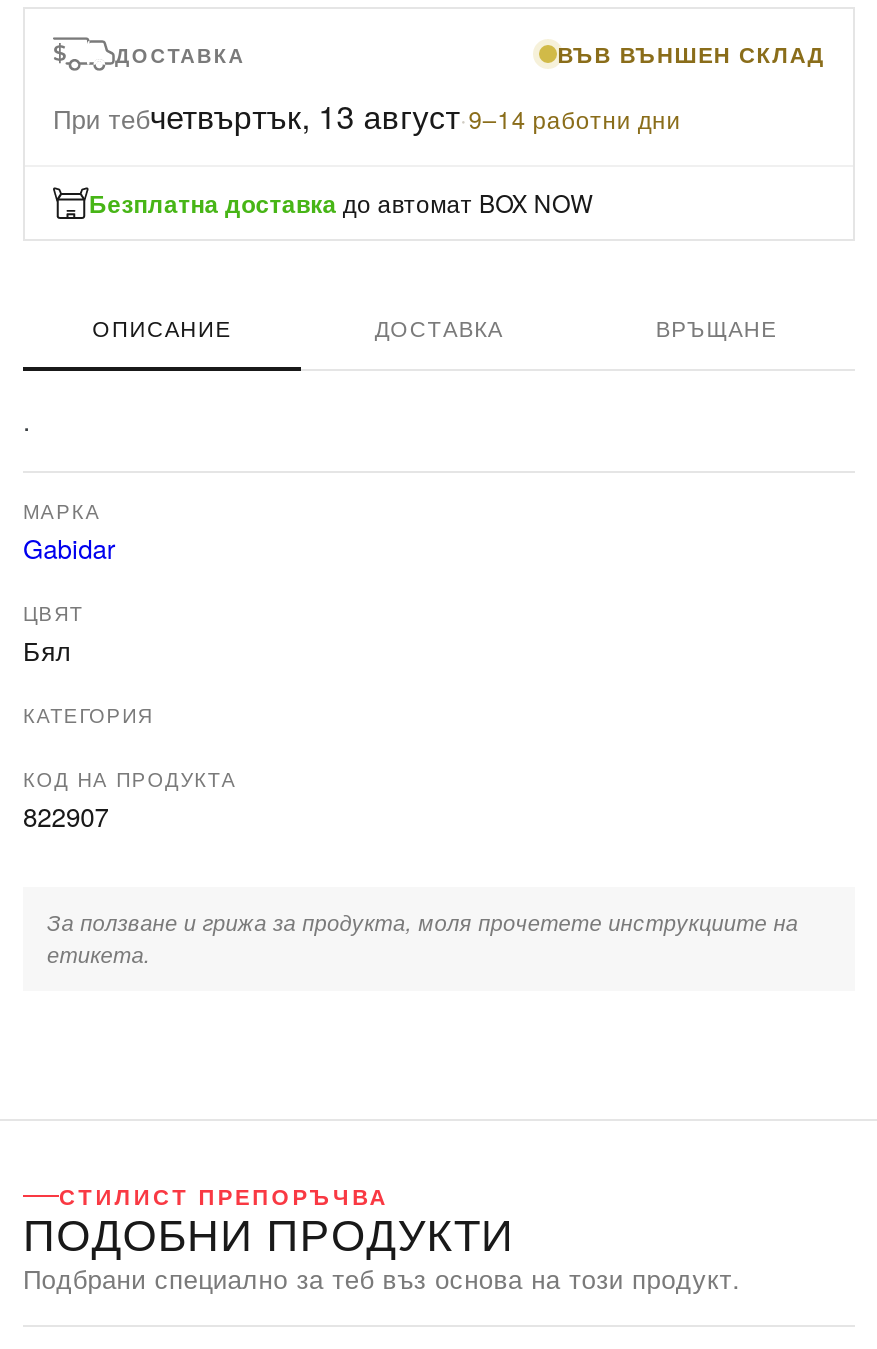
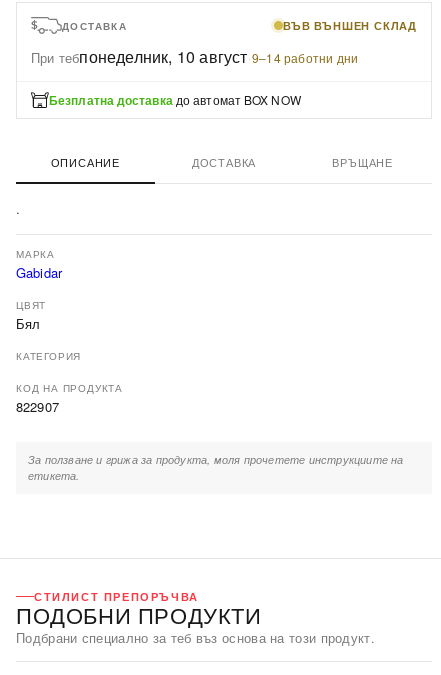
[53,93,681,139] При тебчетвъртък, 13 август · 9–14 работни дни -> [31,45,358,68] При тебпонеделник, 10 август · 9–14 работни дни

